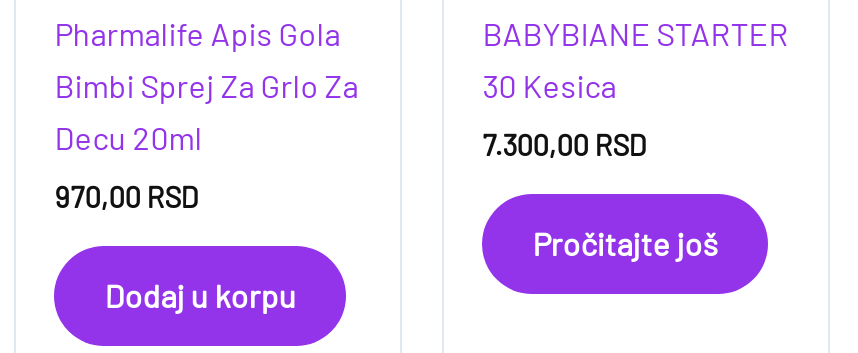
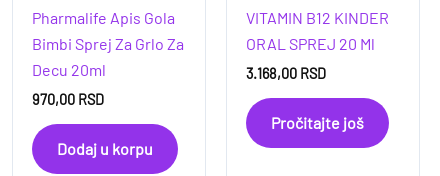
[482,13,788,103] BABYBIANE STARTER | 30 Kesica -> [246,8,389,53] VITAMIN B12 KINDER | ORAL SPREJ 20 Ml
[482,127,646,161] 7.300,00 RSD -> [246,65,326,82] 3.168,00 RSD

